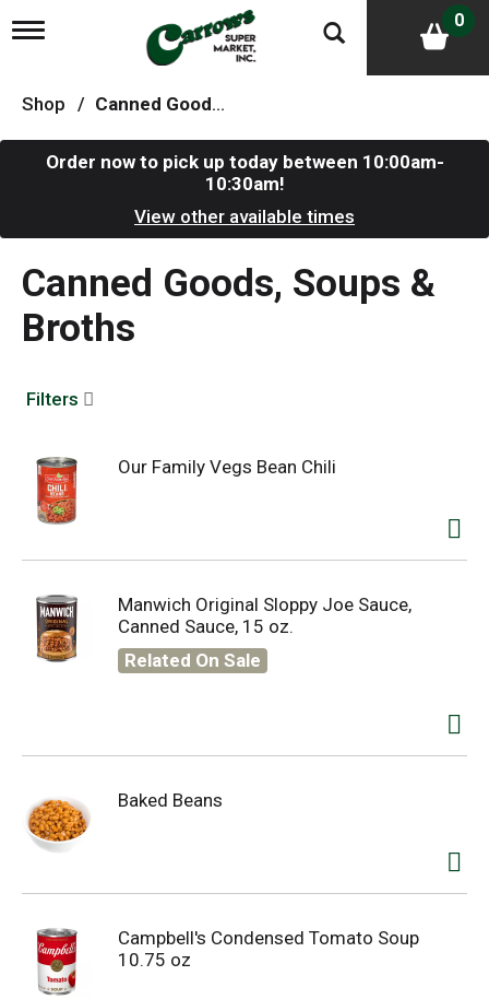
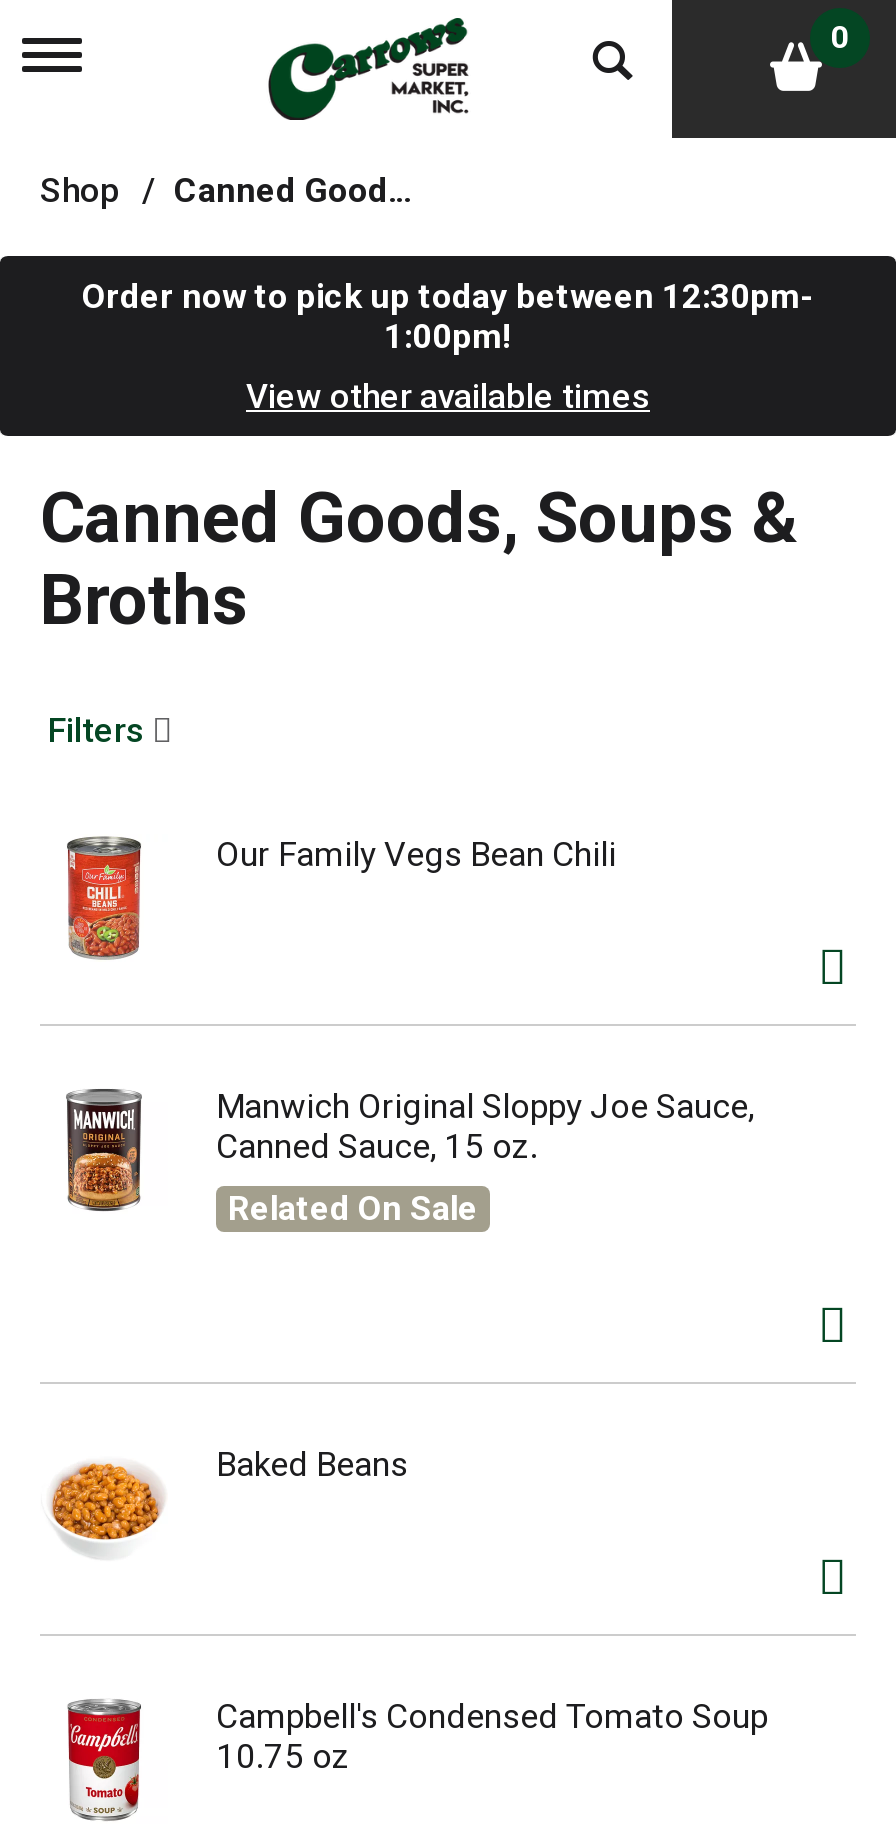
[45,151,444,195] Order now to pick up today between 10:00am- | 10:30am! -> [82,276,814,356] Order now to pick up today between 12:30pm- | 1:00pm!

